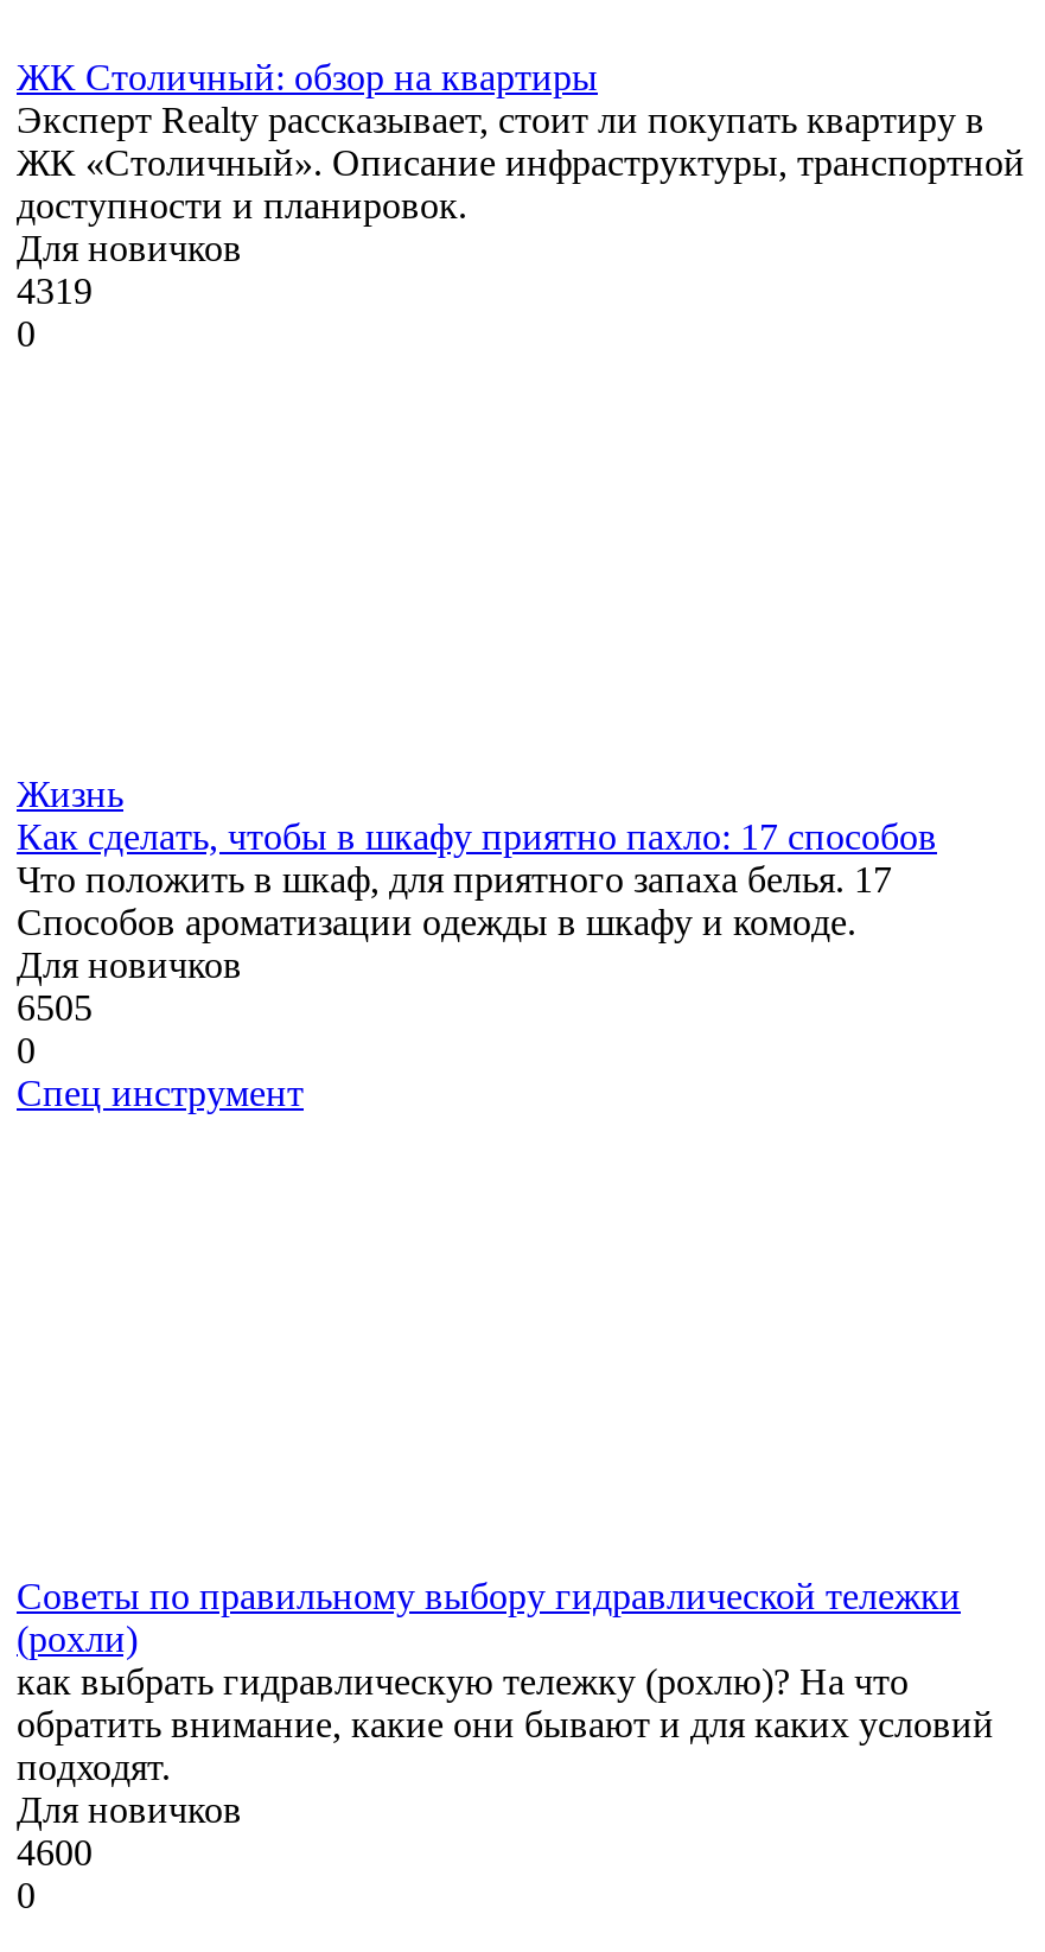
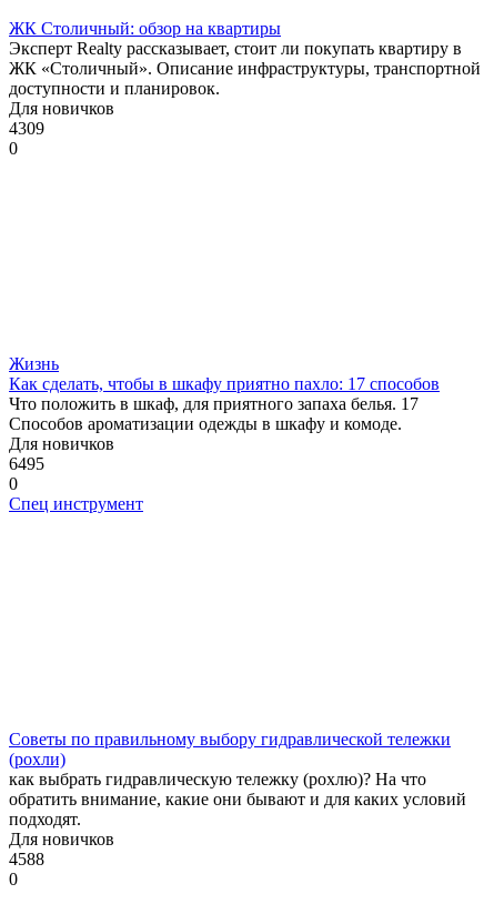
[17,270,93,310] 4319 -> [9,119,44,137] 4309
[17,987,93,1027] 6505 -> [9,454,44,473] 6495
[17,1832,93,1872] 4600 -> [9,849,44,868] 4588

